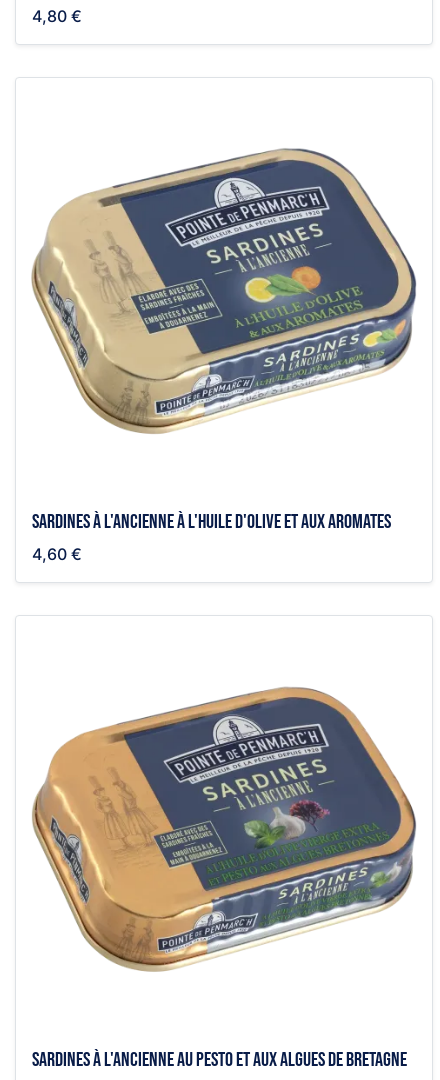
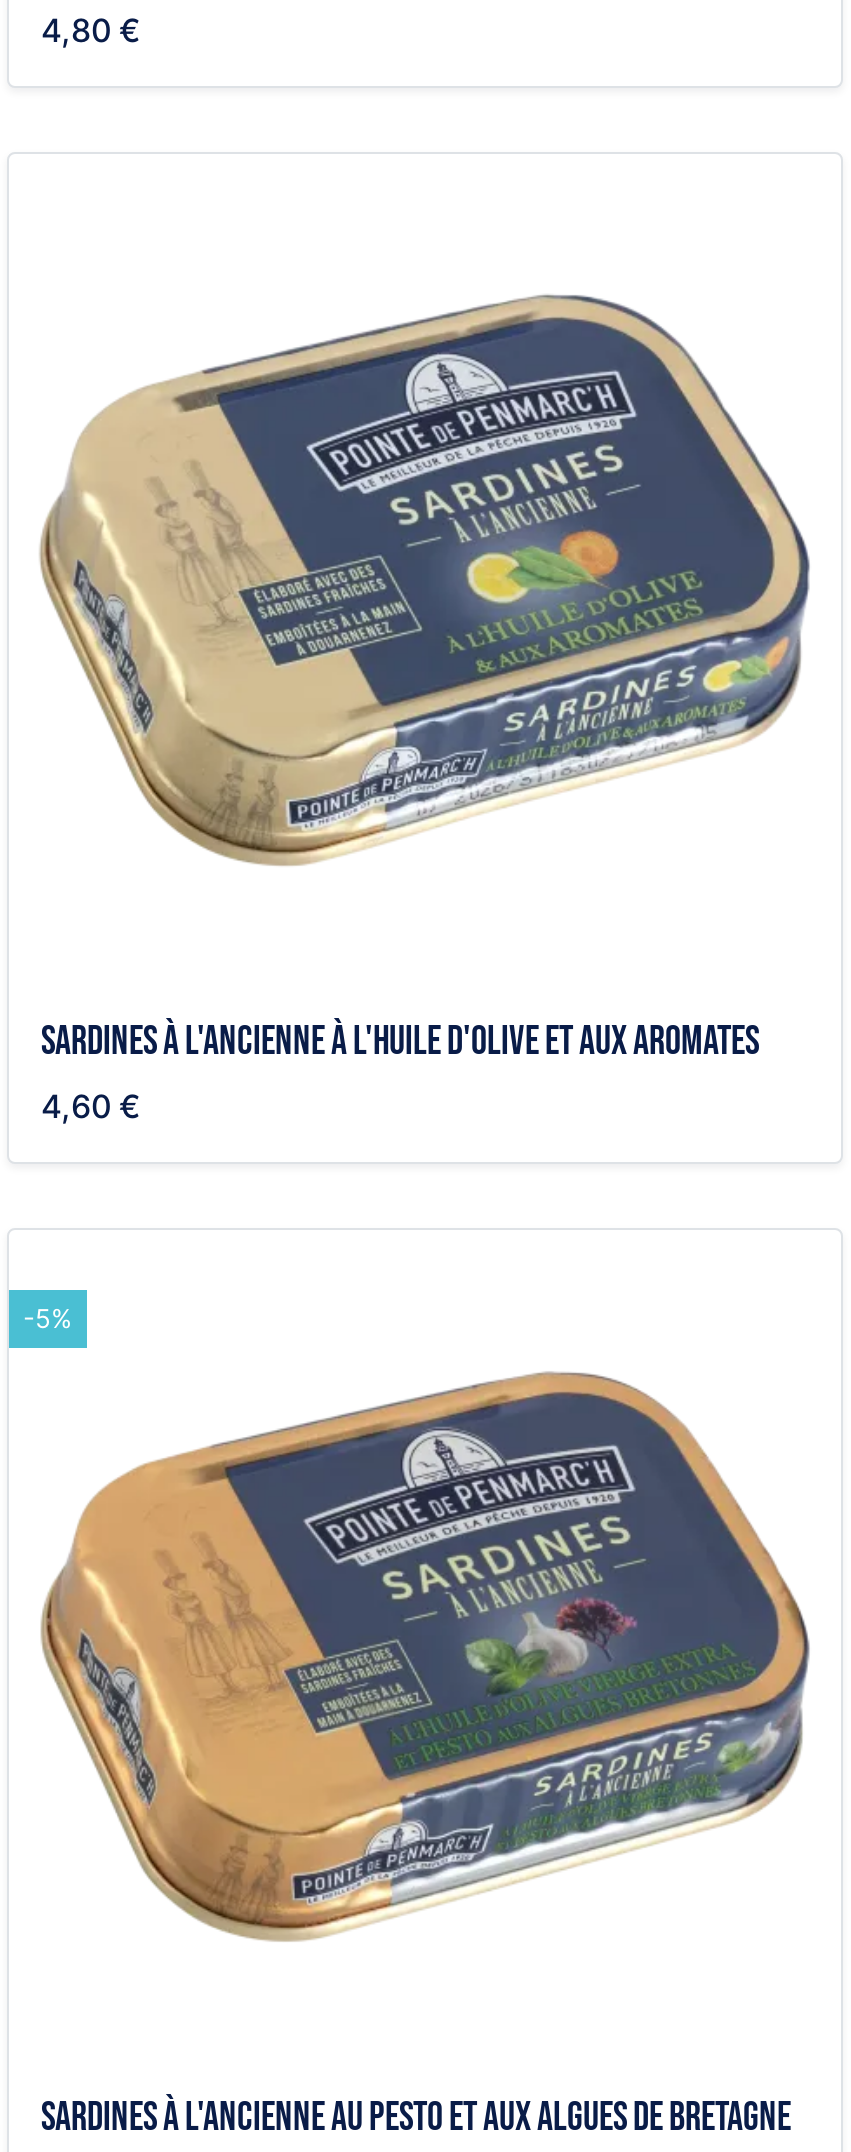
none -> [23,1302,73,1334] -5%

